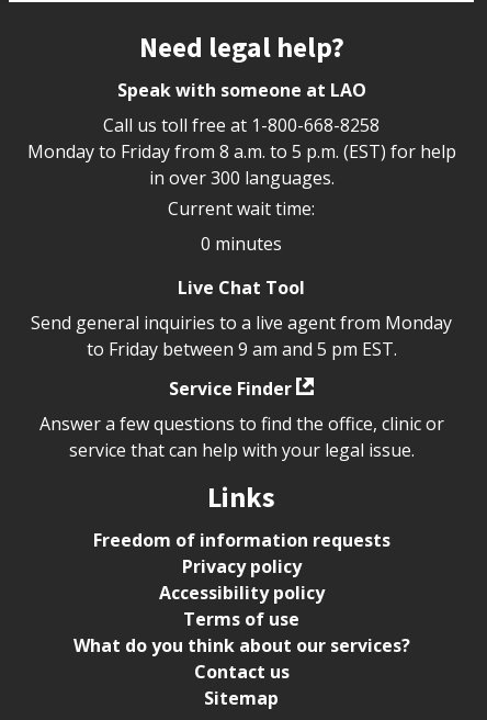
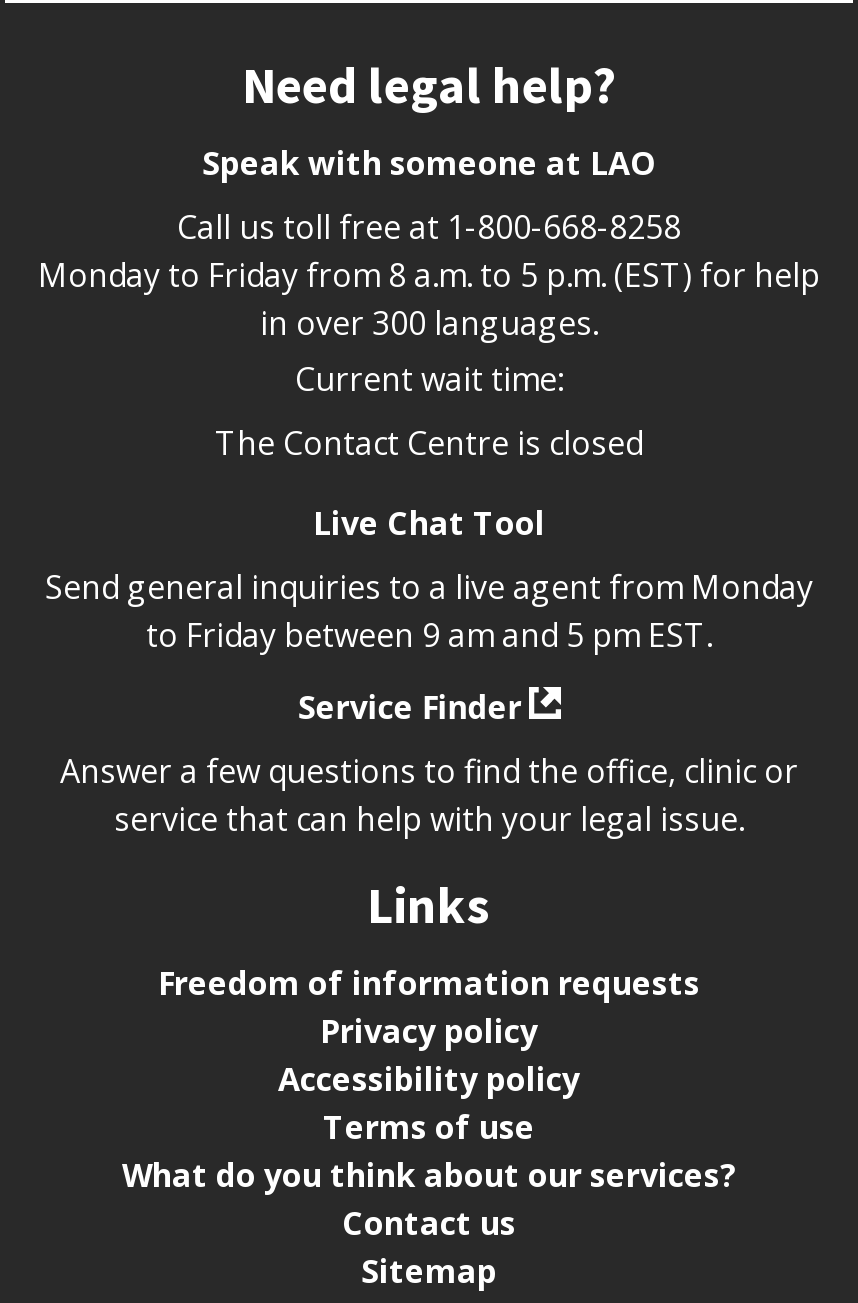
[201,231,282,256] 0 minutes -> [215,421,643,465] The Contact Centre is closed

